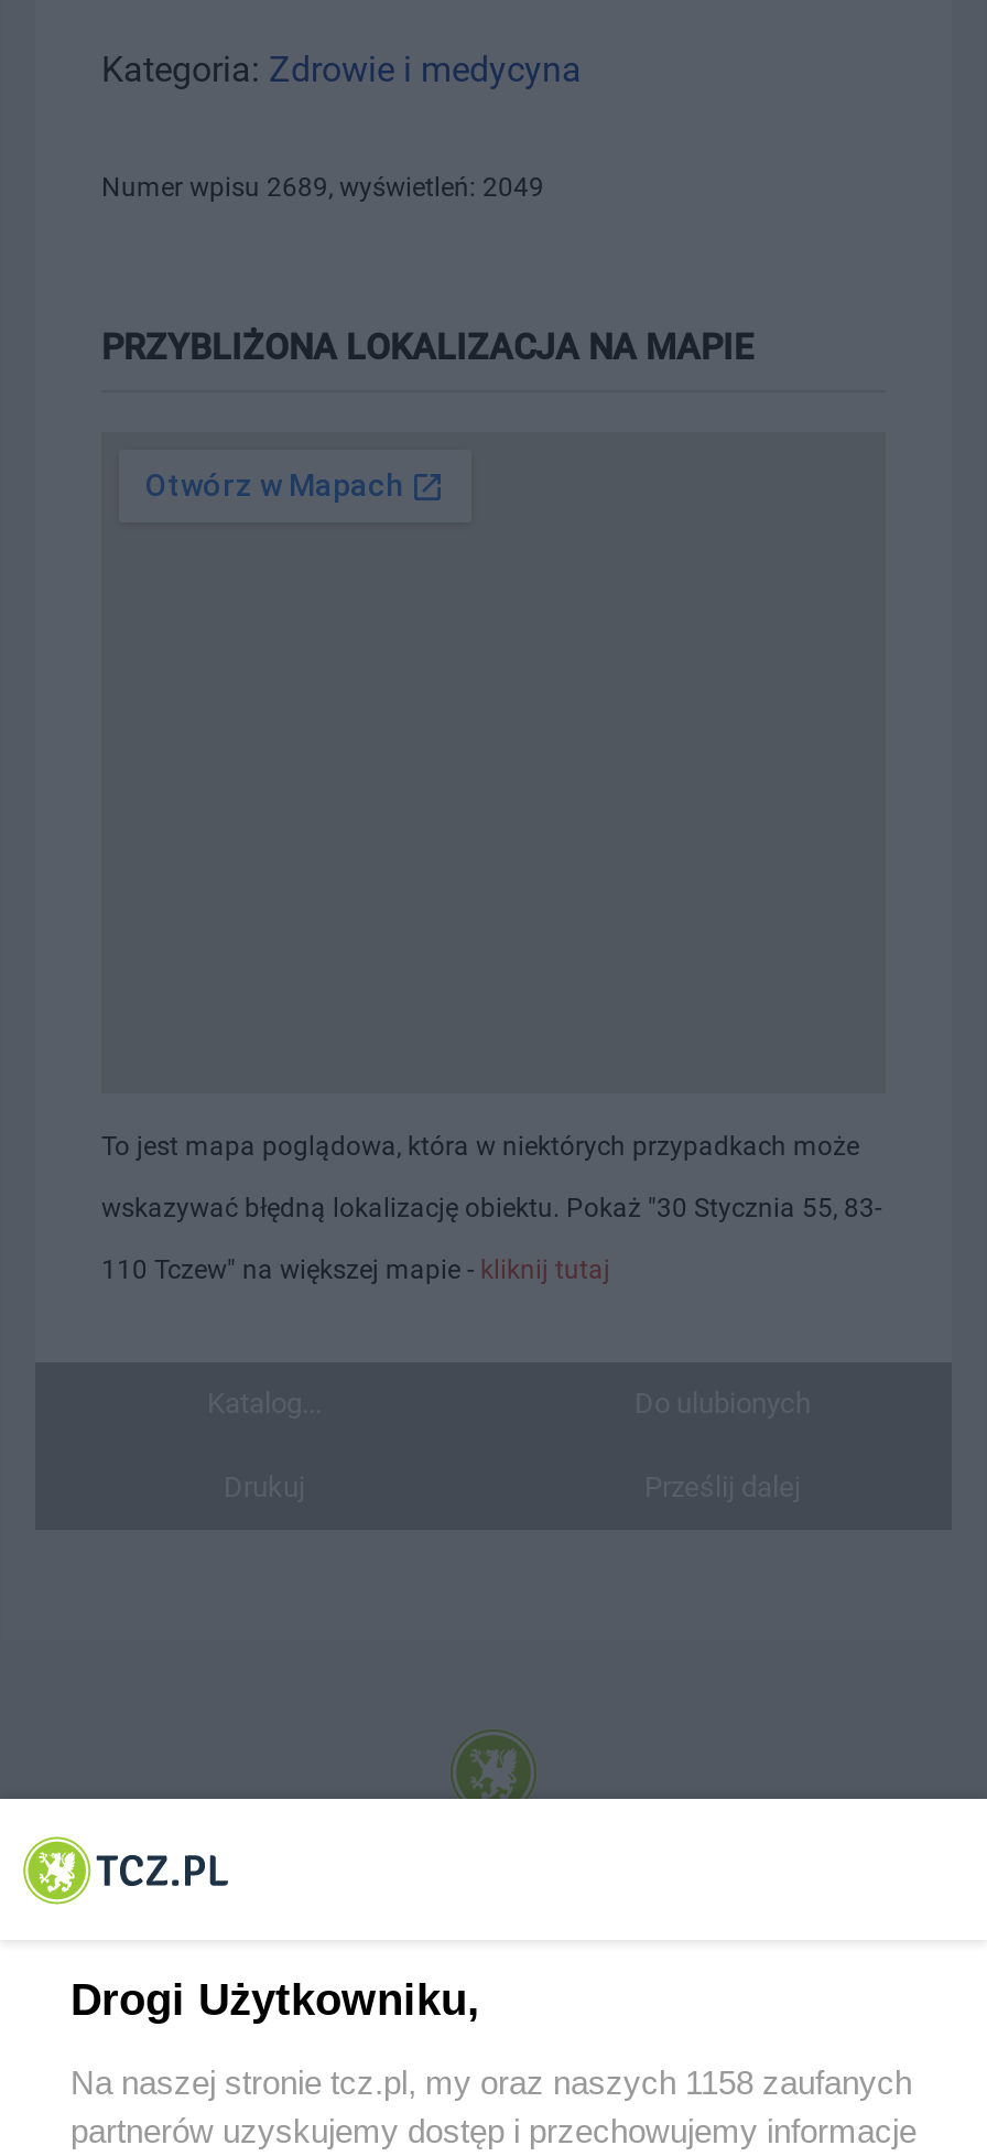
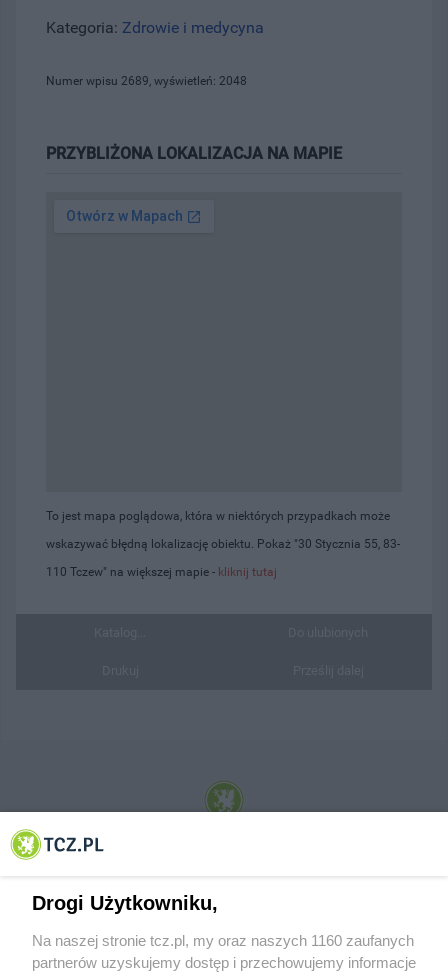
[101,172,544,203] Numer wpisu 2689, wyświetleń: 2049 -> [46,74,247,88] Numer wpisu 2689, wyświetleń: 2048
[70,2063,912,2101] Na naszej stronie tcz.pl, my oraz naszych 1158 zaufanych -> [32,932,414,949] Na naszej stronie tcz.pl, my oraz naszych 1160 zaufanych

